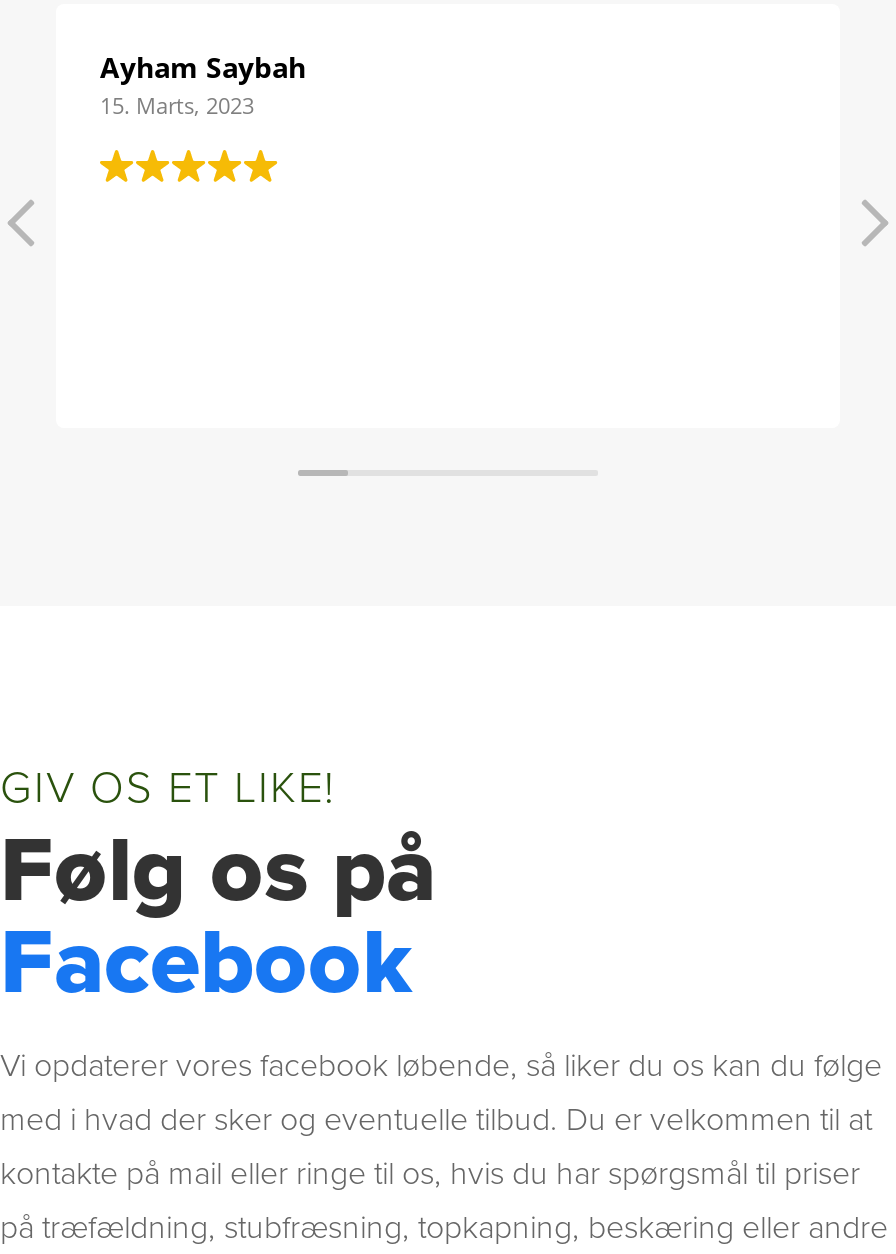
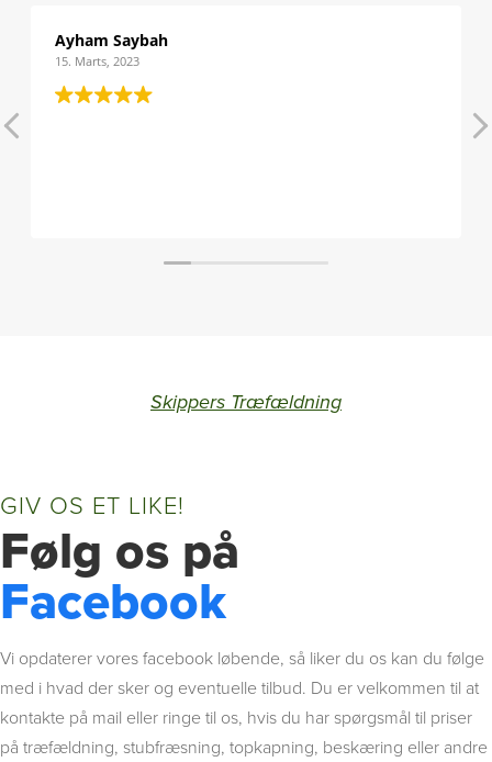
none -> [150,389,342,413] Skippers Træfældning

